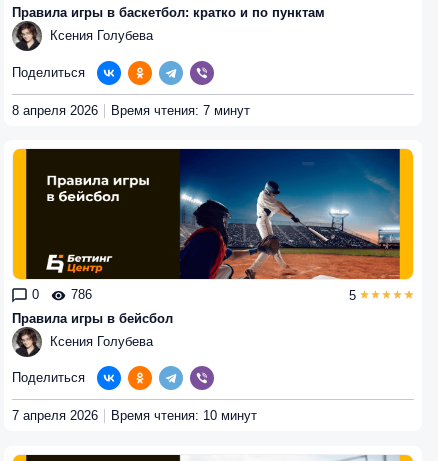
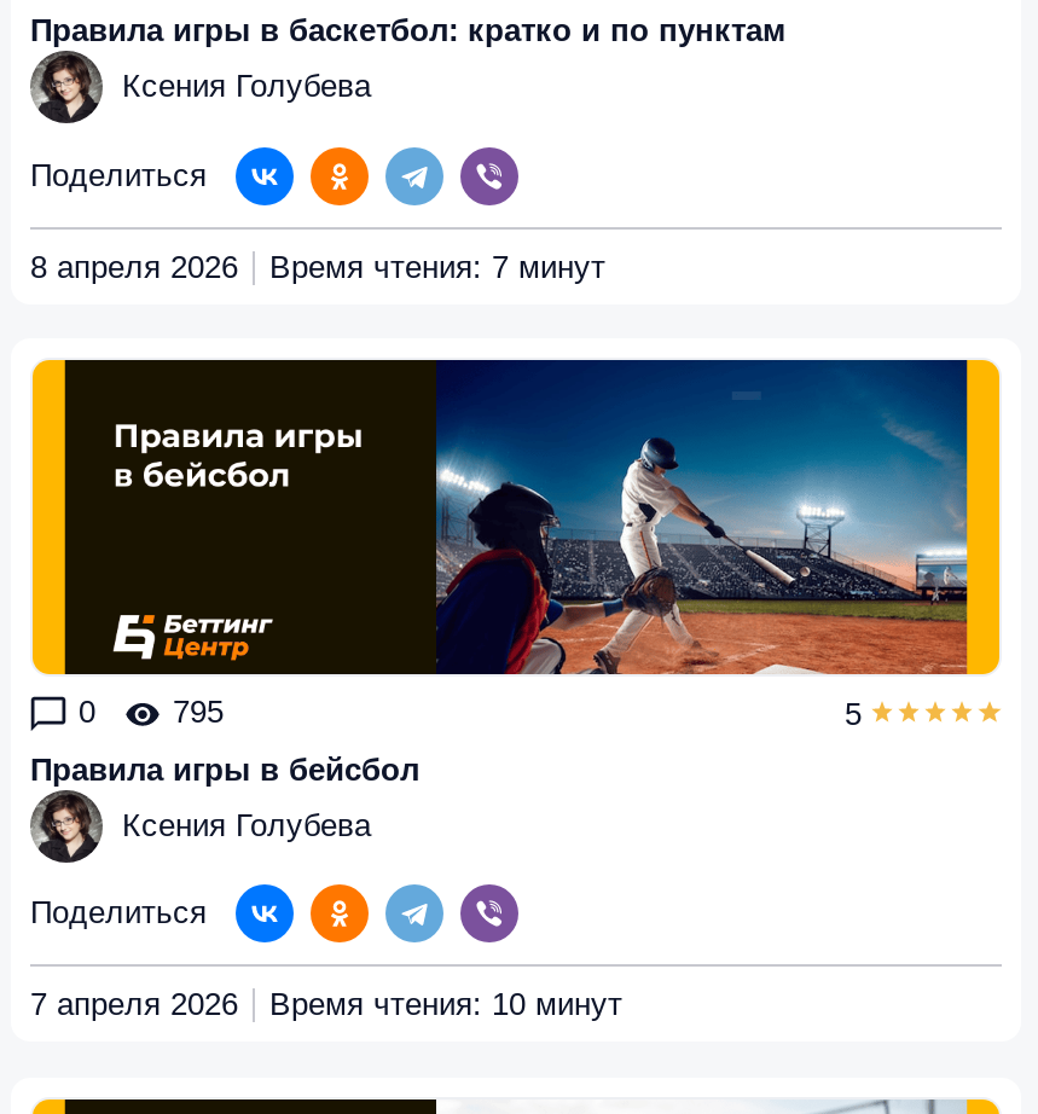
[71,287,92,302] 786 -> [173,694,224,730] 795

